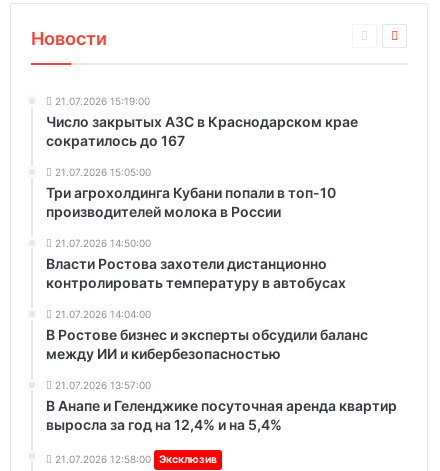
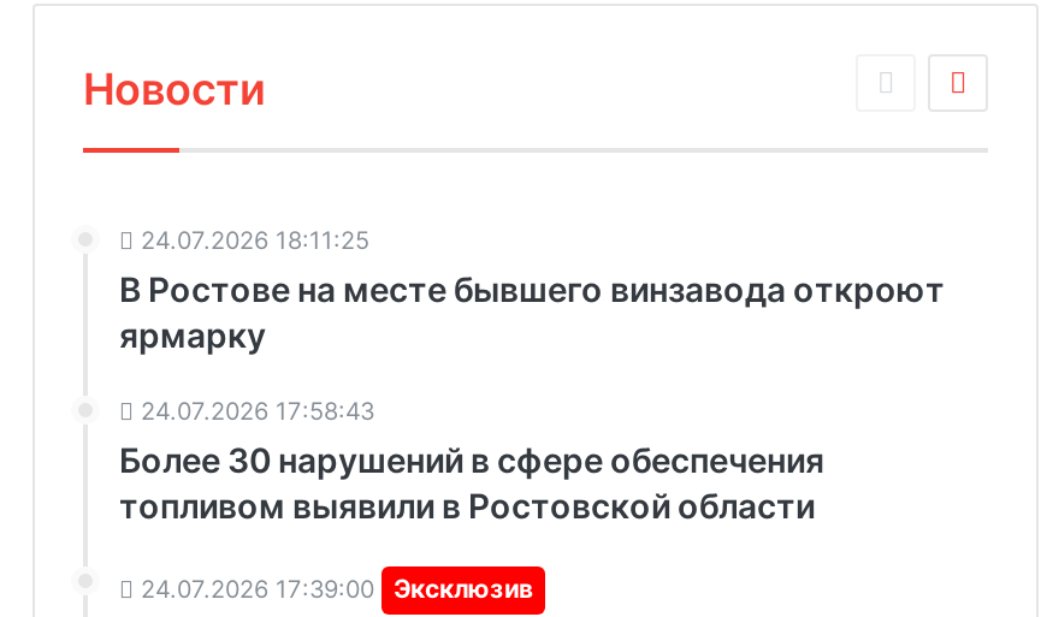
[46,95,397,465] 21.07.2026 15:19:00 | Число закрытых АЗС в Краснодарском крае | сократилось до 167 | 21.07.2026 15:05:00 | Три агрохолдинга Кубани попали в топ-10 | производителей молока в России | 21.07.2026 14:50:00 | Власти Ростова захотели дистанционно | контролировать температуру в автобусах | 21.07.2026 14:04:00 | В Ростове бизнес и эксперты обсудили баланс | между ИИ и кибербезопасностью | 21.07.2026 13:57:00 | В Анапе и Геленджике посуточная аренда квартир | выросла за год на 12,4% и на 5,4% | 21.07.2026 12:58:00 -> [119,225,945,602] 24.07.2026 18:11:25 | В Ростове на месте бывшего винзавода откроют | ярмарку | 24.07.2026 17:58:43 | Более 30 нарушений в сфере обеспечения | топливом выявили в Ростовской области | 24.07.2026 17:39:00

